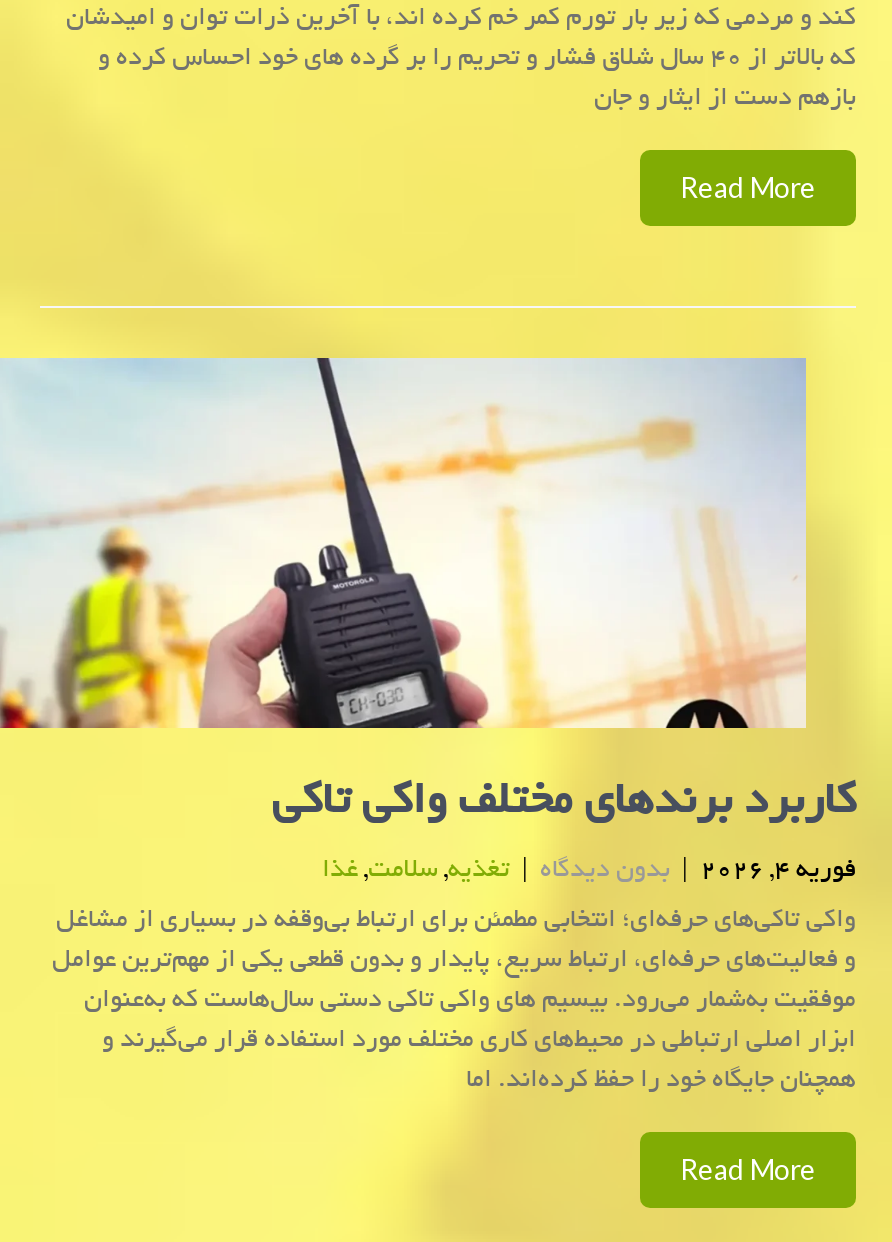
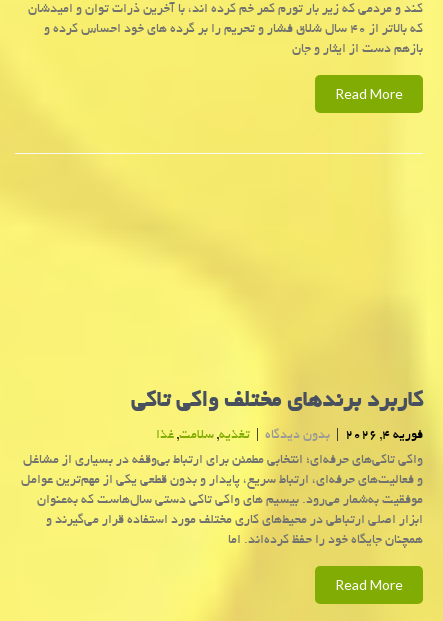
[6,356,808,730] [image] -> none

